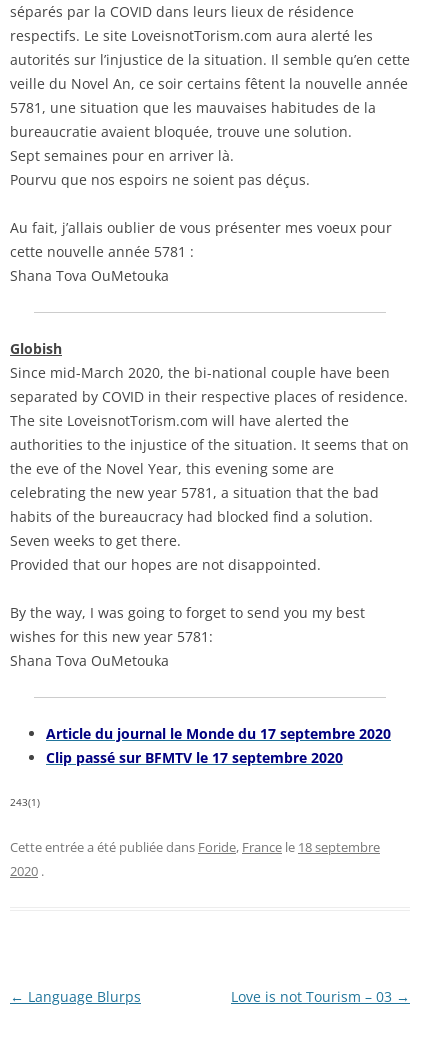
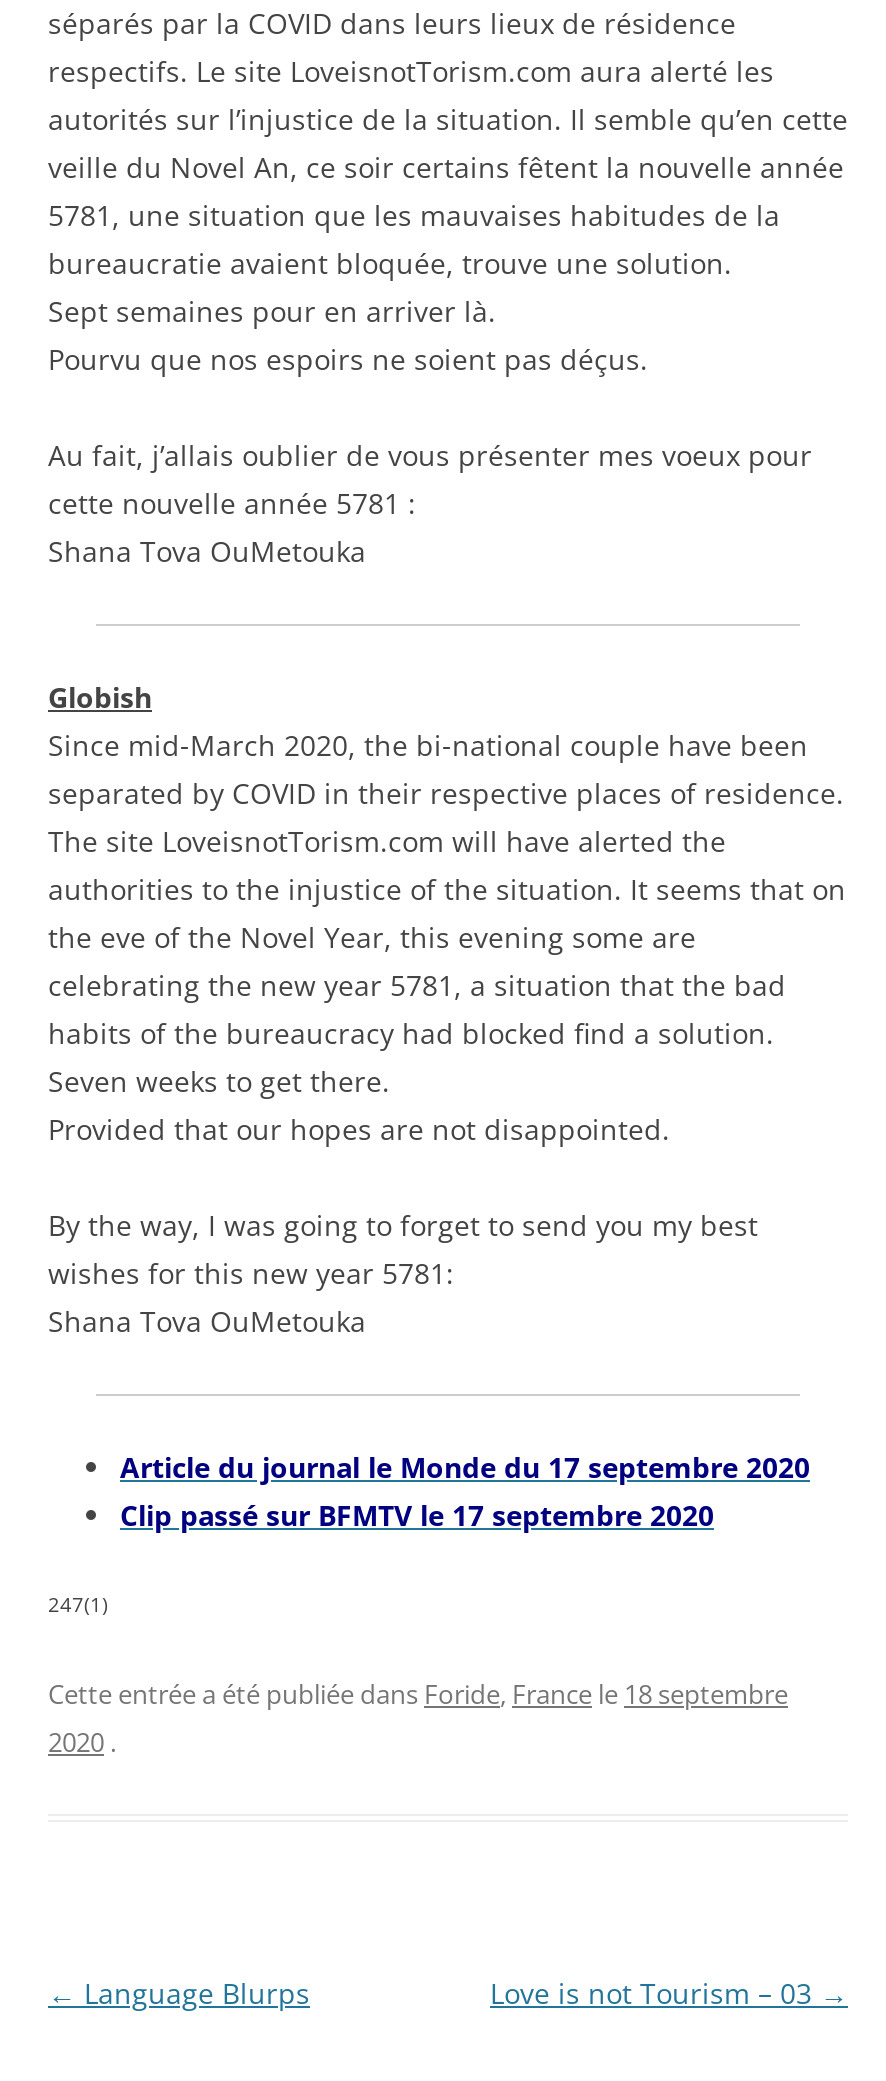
[10,795,40,809] 243(1) -> [48,1591,108,1619] 247(1)

